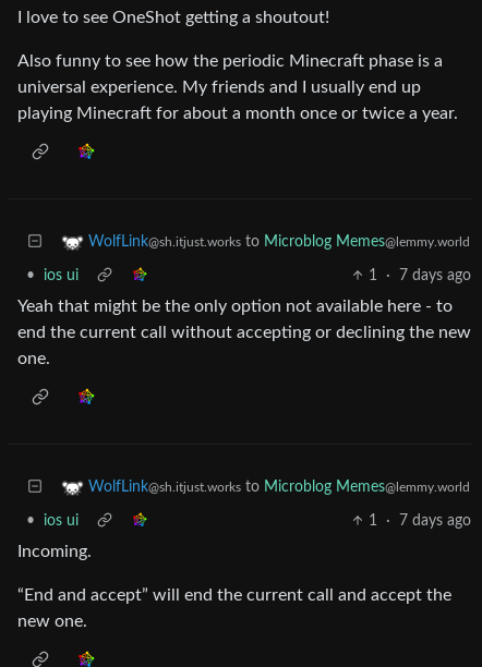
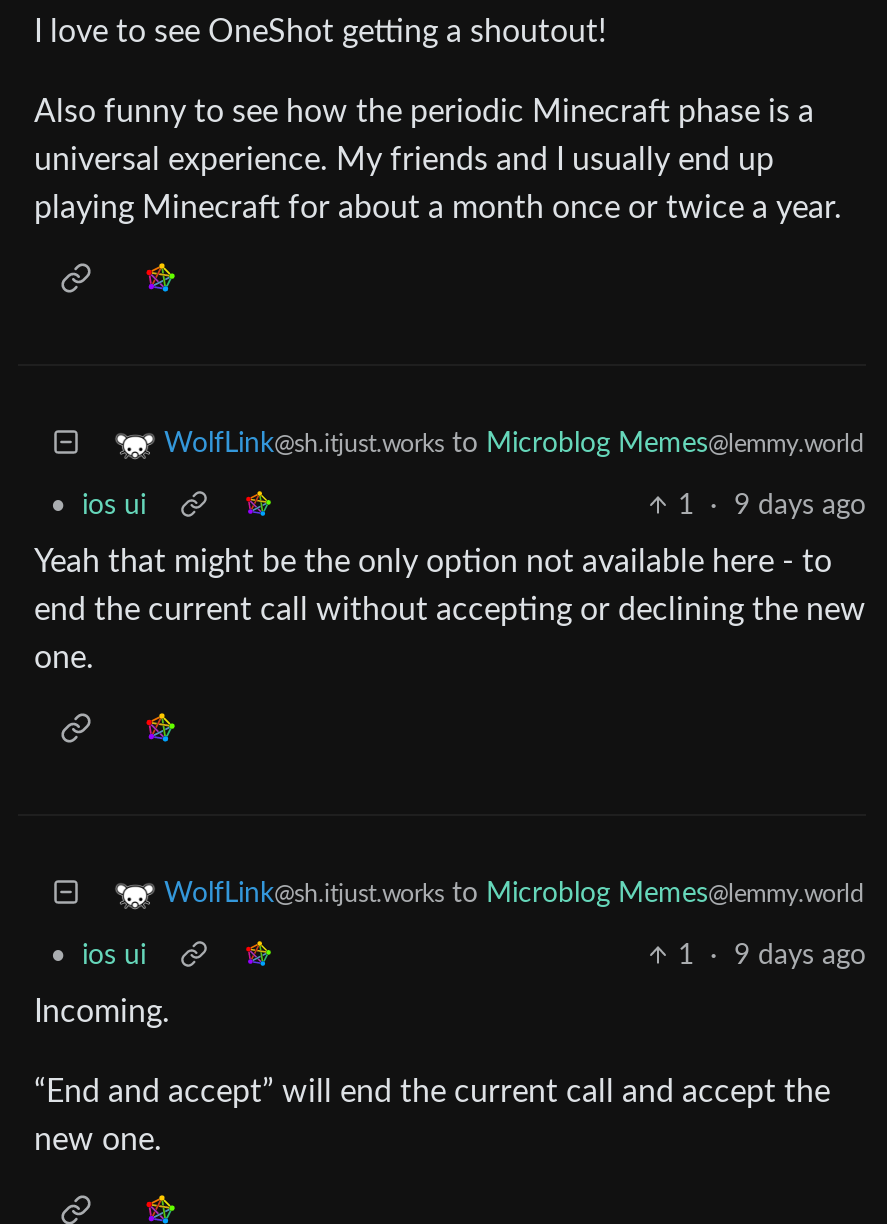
[369,268,471,283] 1 · 7 days ago -> [678,492,866,520] 1 · 9 days ago
[369,513,471,529] 1 · 7 days ago -> [678,942,866,970] 1 · 9 days ago

